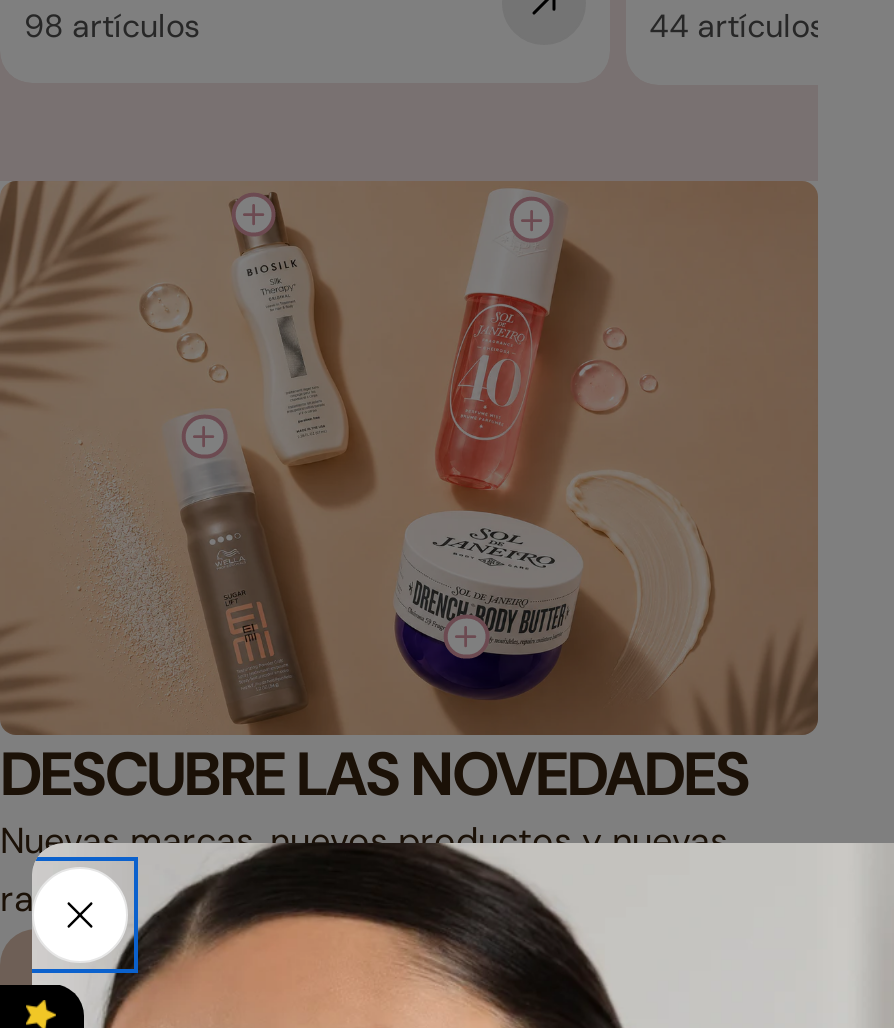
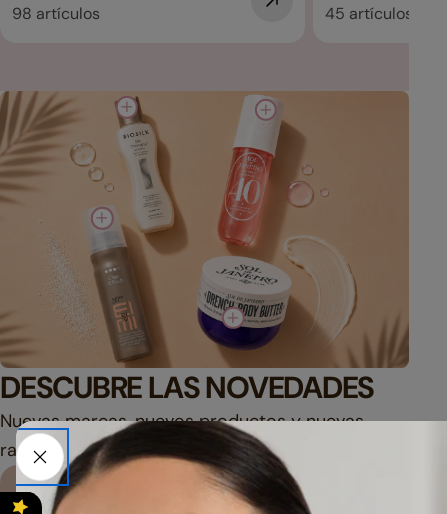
[649,5,825,47] 44 artículos -> [325,2,413,23] 45 artículos

